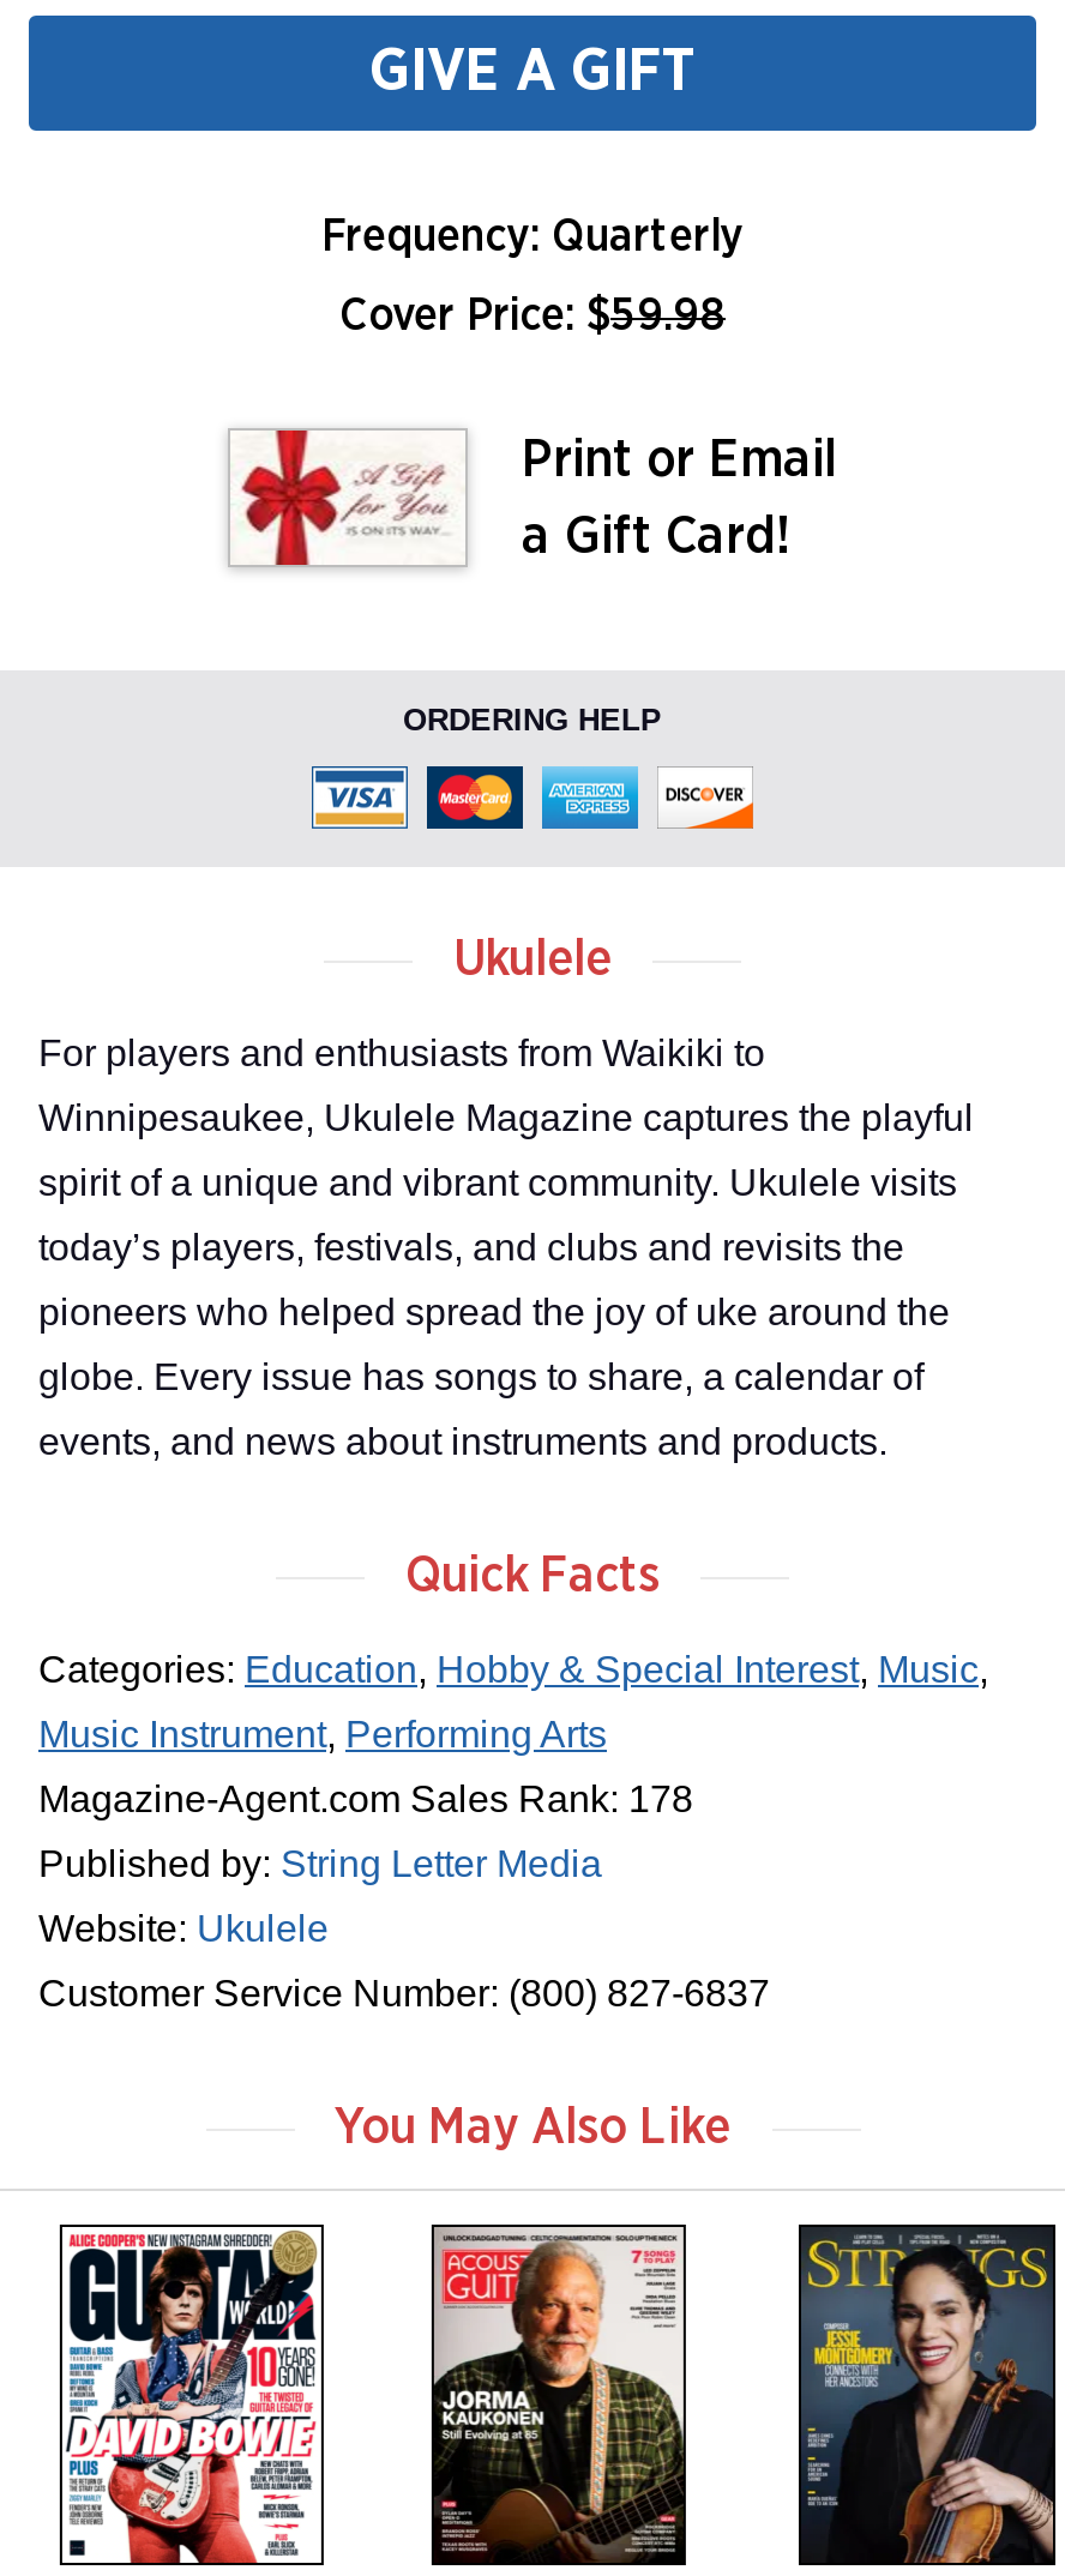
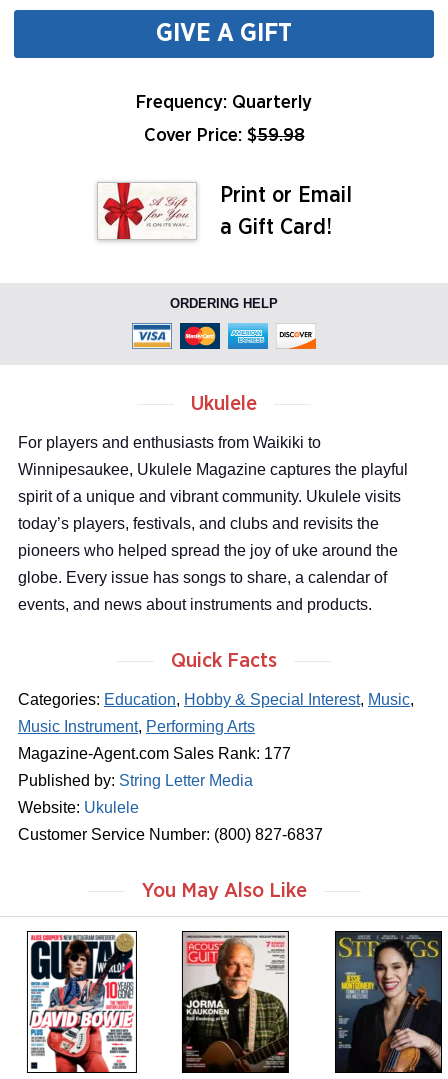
[38,1778,693,1819] Magazine-Agent.com Sales Rank: 178 -> [18,745,291,762] Magazine-Agent.com Sales Rank: 177

